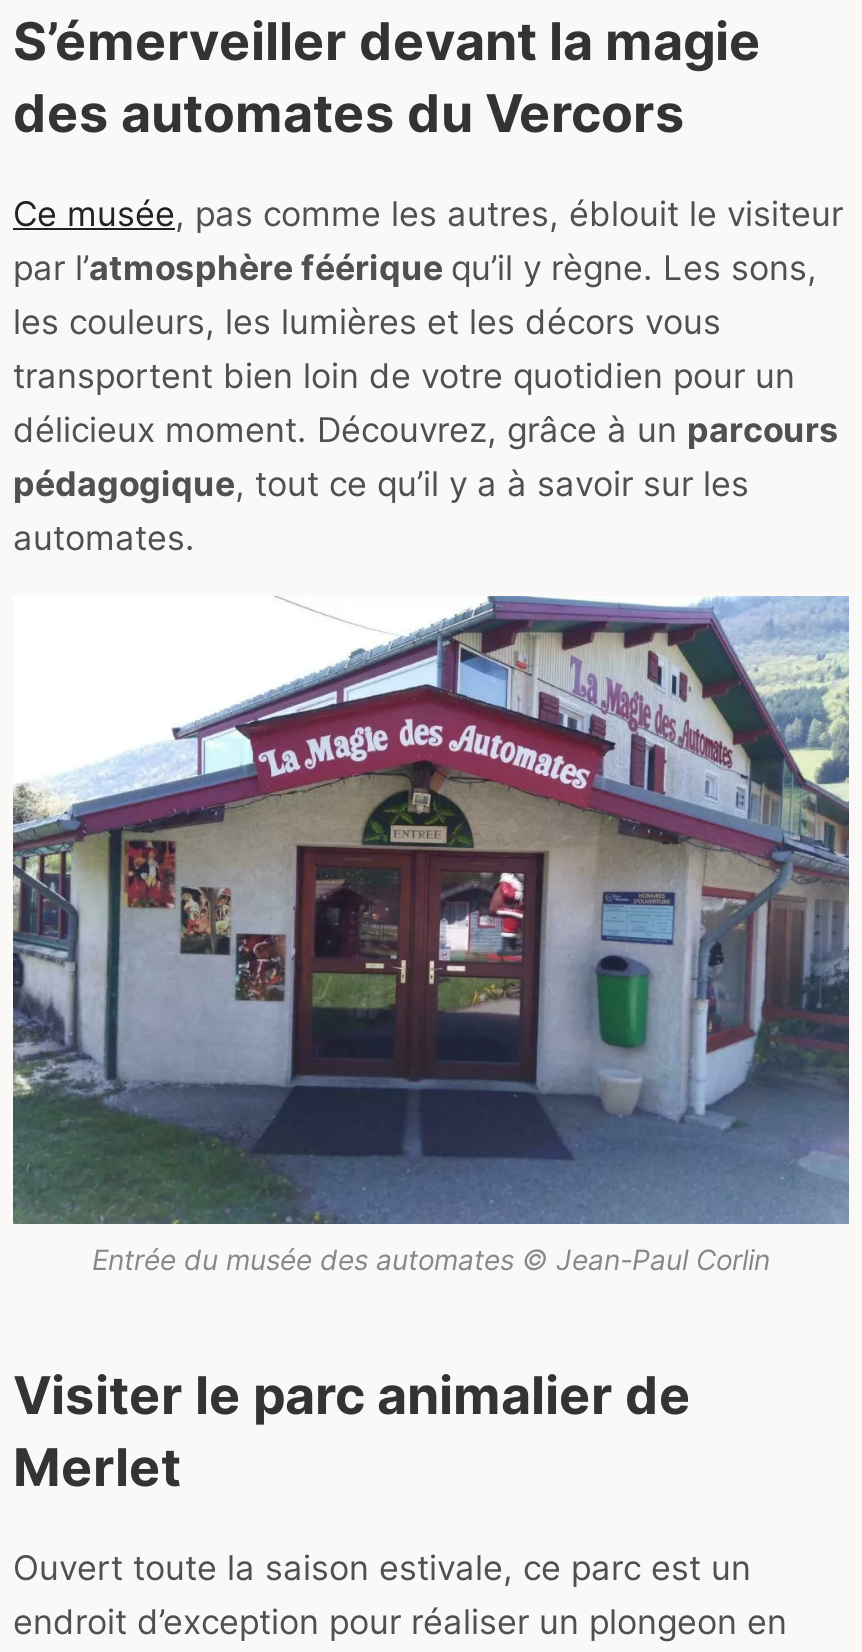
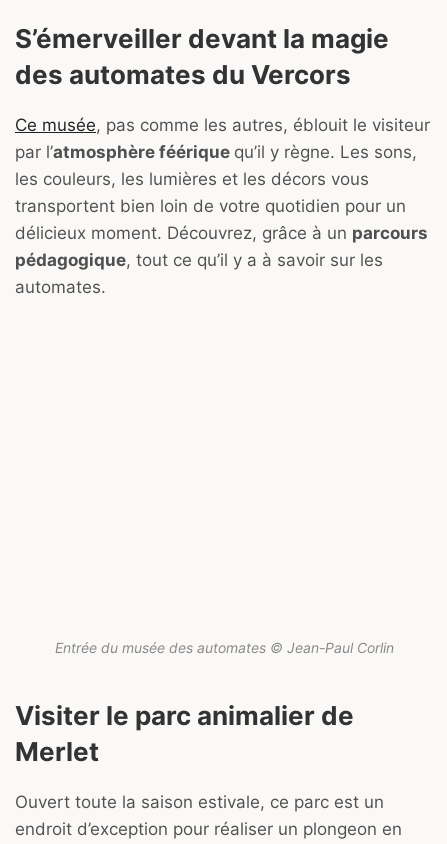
[11,594,851,1226] [image] -> none

